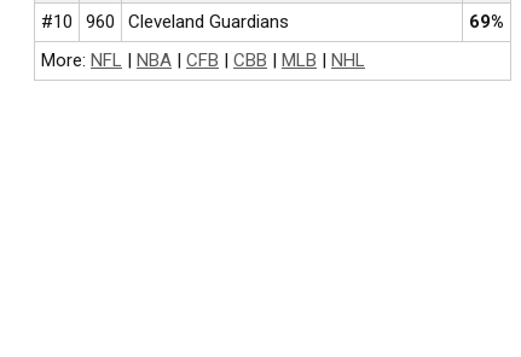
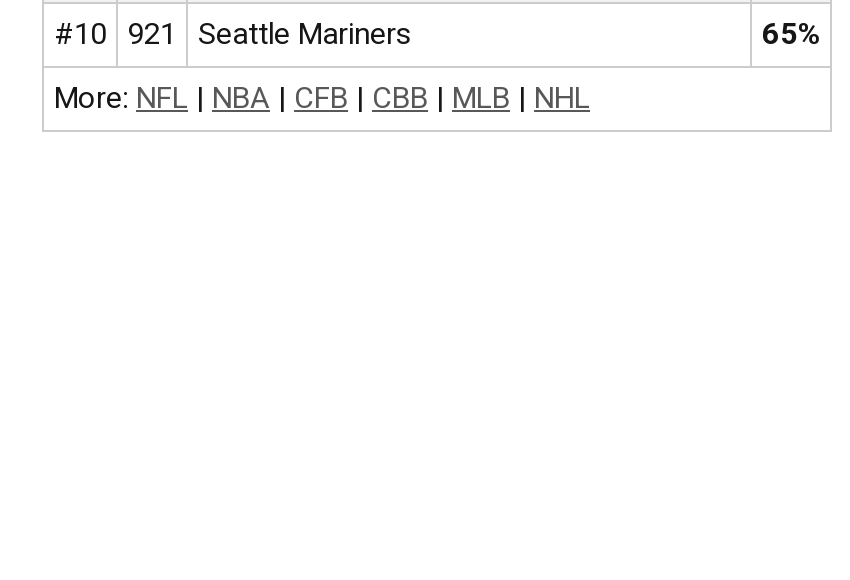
[86,11,504,33] 960 | Cleveland Guardians | 69% -> [128,16,820,52] 921 | Seattle Mariners | 65%

